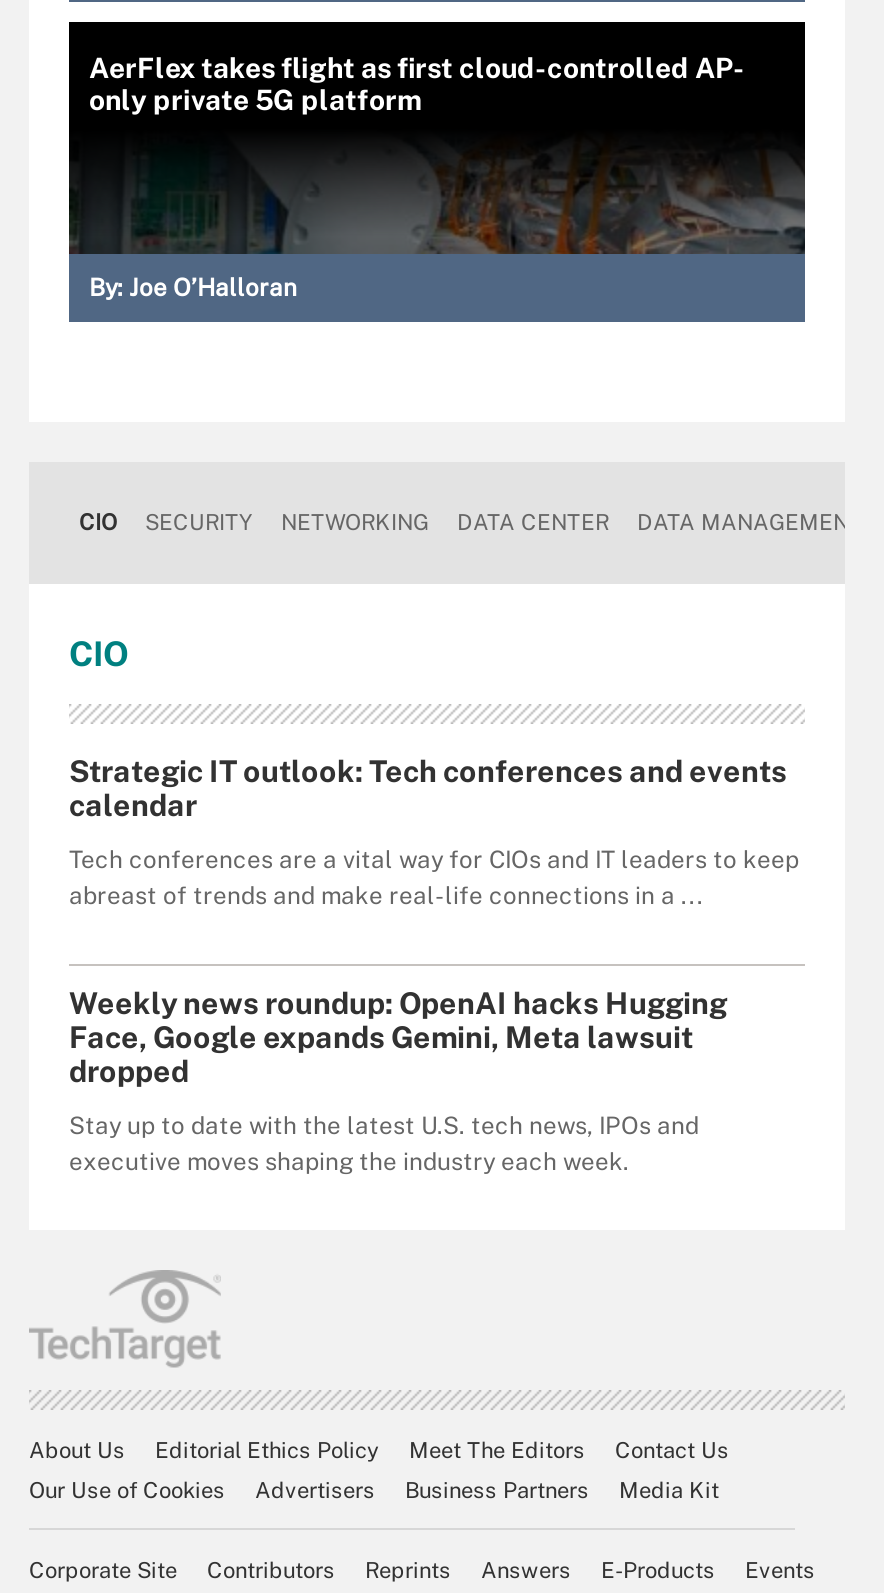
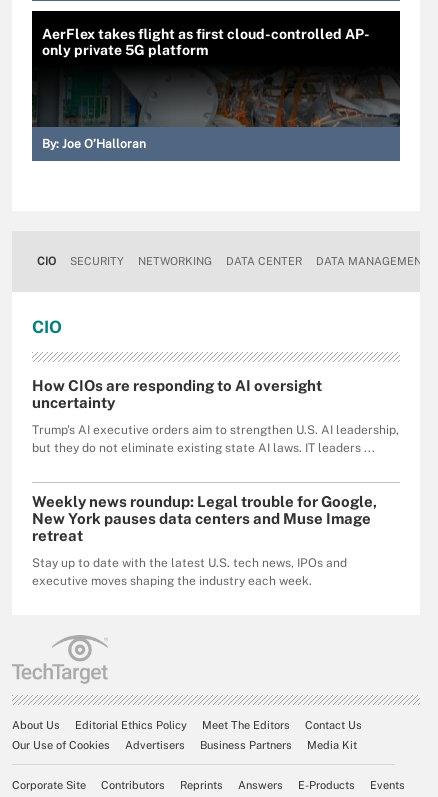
[69,753,787,821] Strategic IT outlook: Tech conferences and events | calendar -> [32,376,322,410] How CIOs are responding to AI oversight | uncertainty
[69,845,799,909] Tech conferences are a vital way for CIOs and IT leaders to keep | abreast of trends and make real-life connections in a ... -> [32,422,399,454] Trump's AI executive orders aim to strengthen U.S. AI leadership, | but they do not eliminate existing state AI laws. IT leaders ...
[69,985,727,1087] Weekly news roundup: OpenAI hacks Hugging | Face, Google expands Gemini, Meta lawsuit | dropped -> [32,492,377,543] Weekly news roundup: Legal trouble for Google, | New York pauses data centers and Muse Image | retreat

